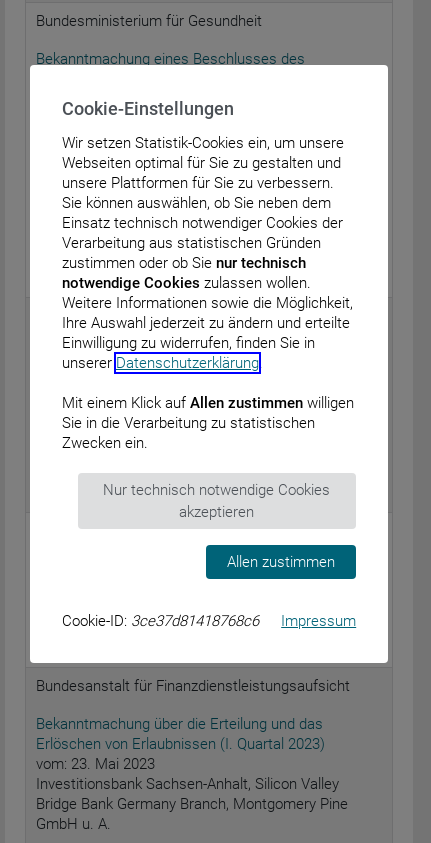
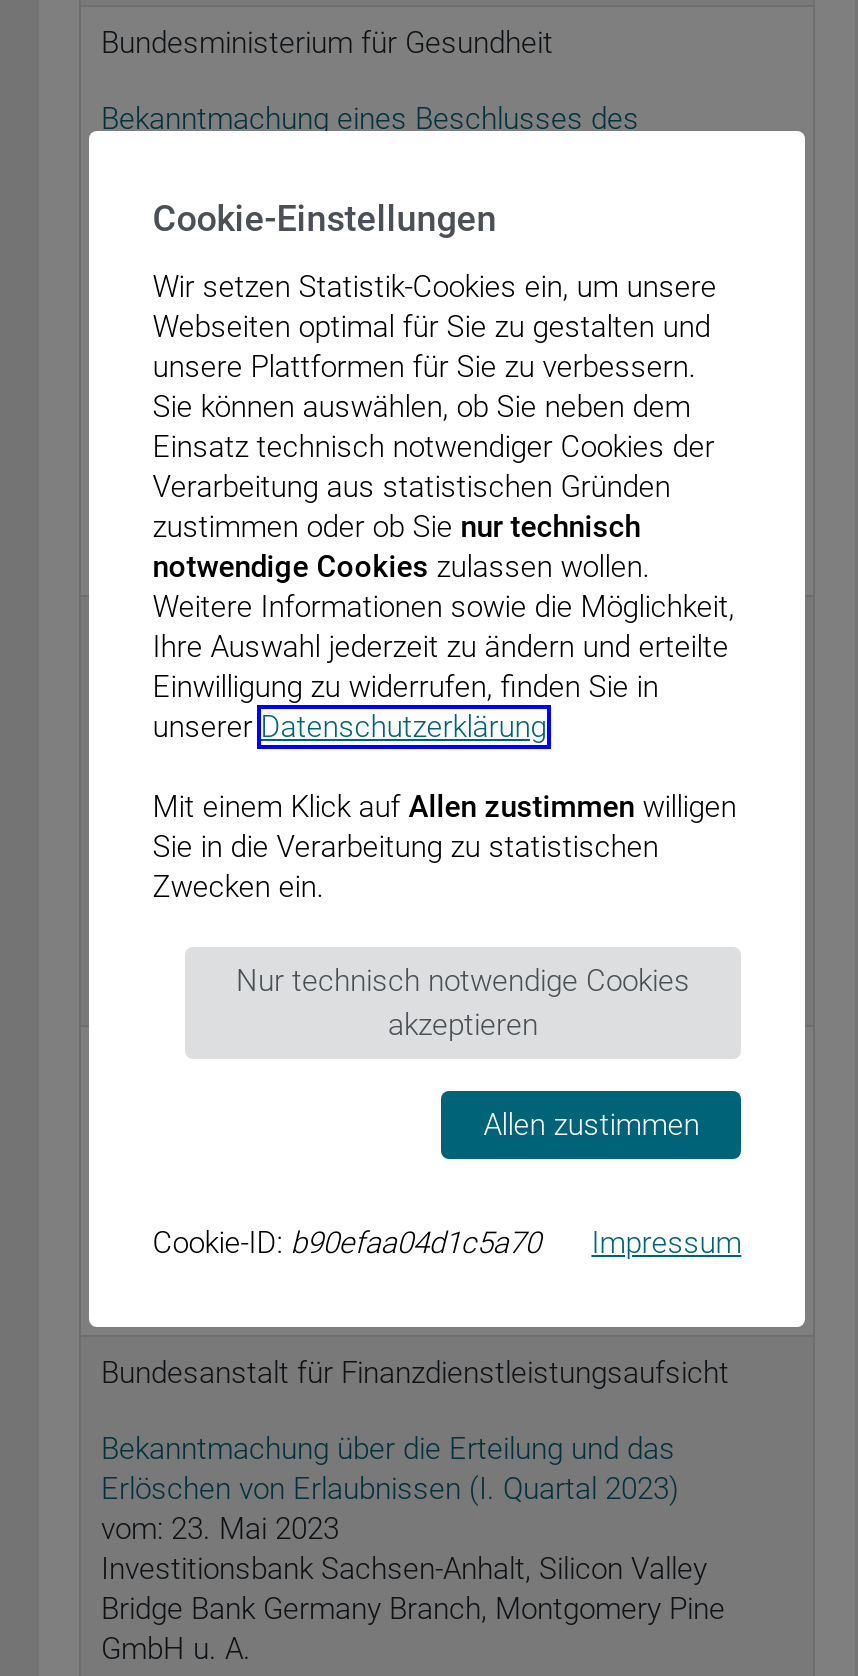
[62,612,259,630] Cookie-ID: 3ce37d81418768c6 -> [153,1225,541,1261] Cookie-ID: b90efaa04d1c5a70

